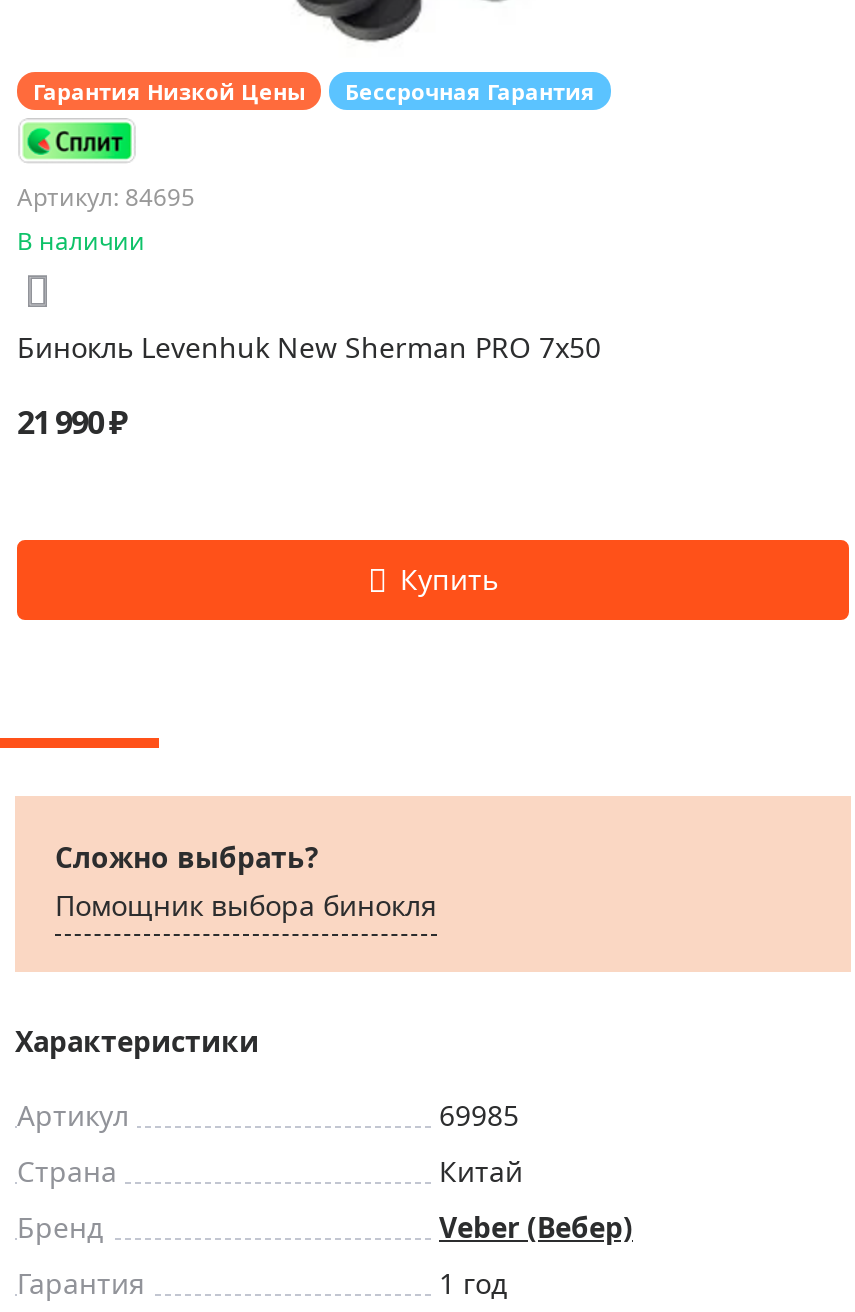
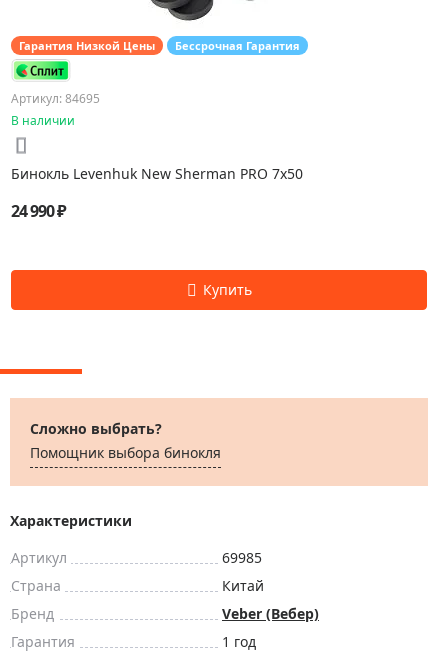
[17,400,127,444] 21 990 ₽ -> [11,200,66,222] 24 990 ₽

